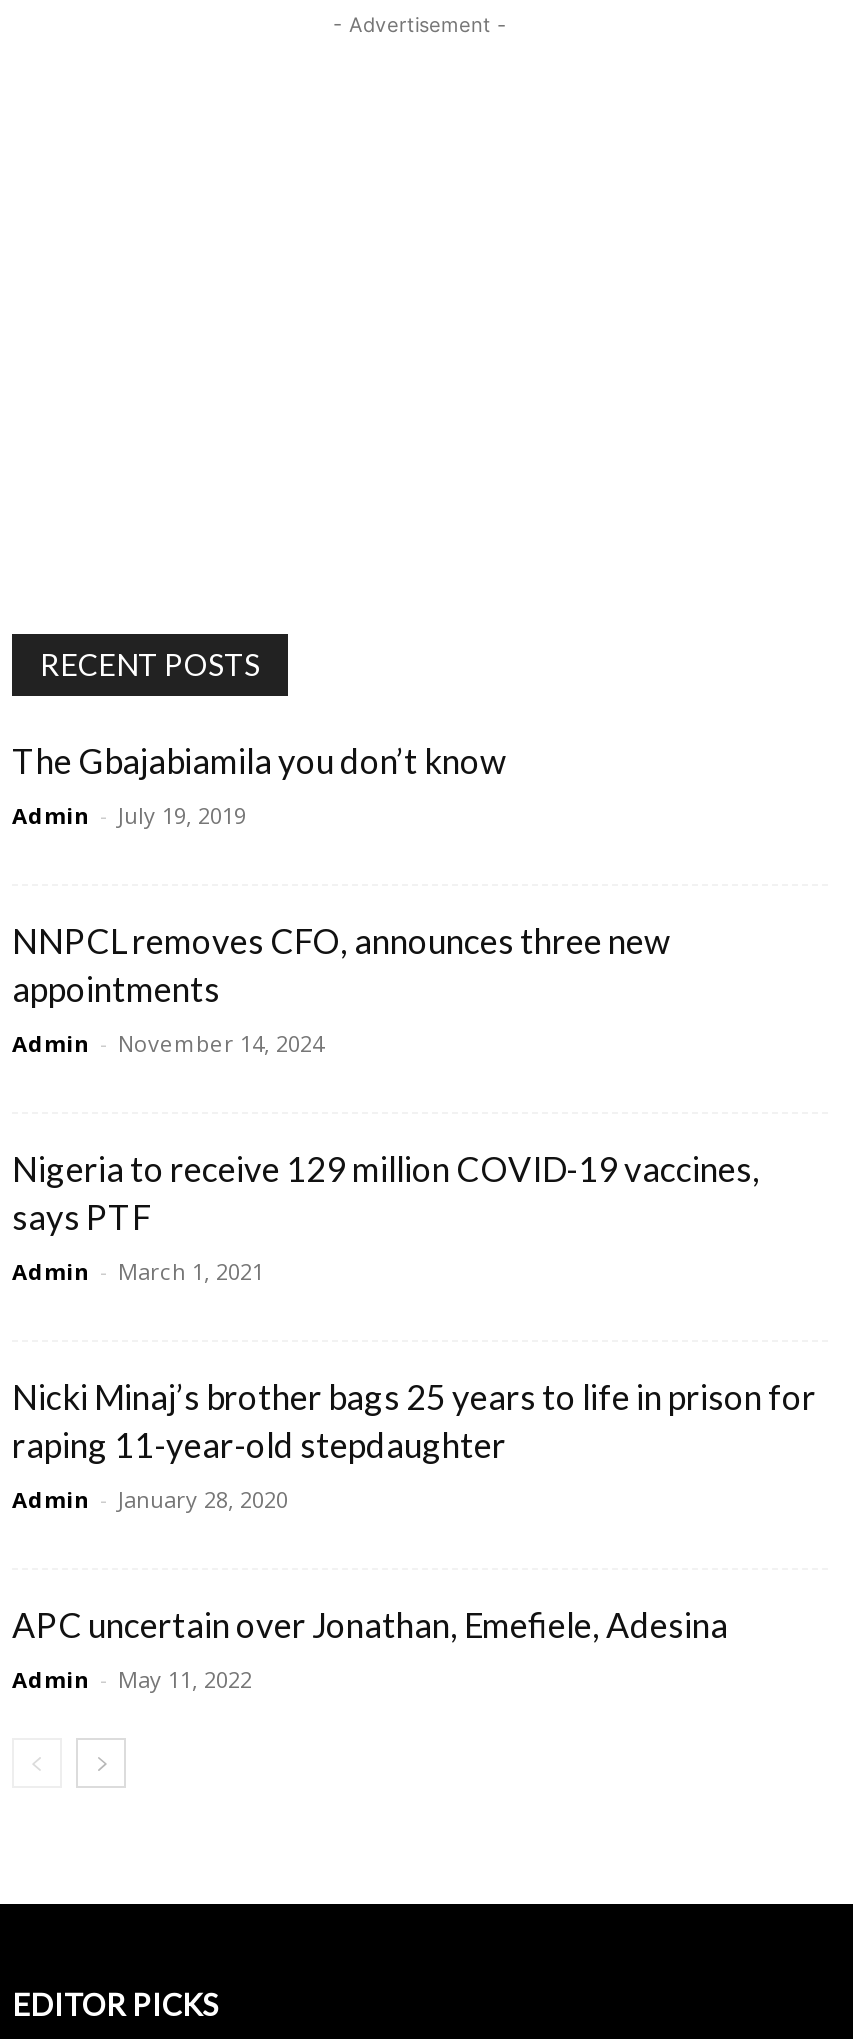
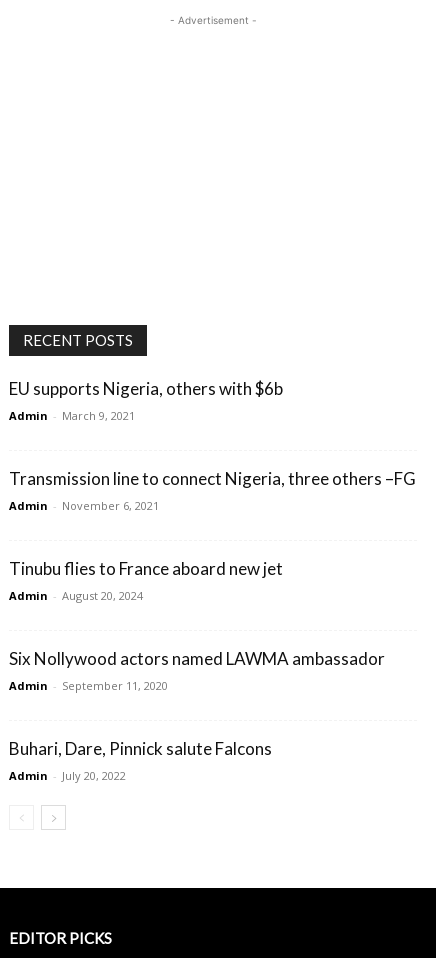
[12,741,506,831] The Gbajabiamila you don’t know | Admin - July 19, 2019 -> [9,378,283,423] EU supports Nigeria, others with $6b | Admin - March 9, 2021
[12,921,670,1059] NNPCL removes CFO, announces three new | appointments | Admin - November 14, 2024 -> [9,468,416,513] Transmission line to connect Nigeria, three others –FG | Admin - November 6, 2021
[12,1149,760,1287] Nigeria to receive 129 million COVID-19 vaccines, | says PTF | Admin - March 1, 2021 -> [9,558,283,603] Tinubu flies to France aboard new jet | Admin - August 20, 2024
[12,1377,816,1515] Nicki Minaj’s brother bags 25 years to life in prison for | raping 11-year-old stepdaughter | Admin - January 28, 2020 -> [9,648,385,693] Six Nollywood actors named LAWMA ambassador | Admin - September 11, 2020
[12,1605,728,1695] APC uncertain over Jonathan, Emefiele, Adesina | Admin - May 11, 2022 -> [9,738,272,783] Buhari, Dare, Pinnick salute Falcons | Admin - July 20, 2022

